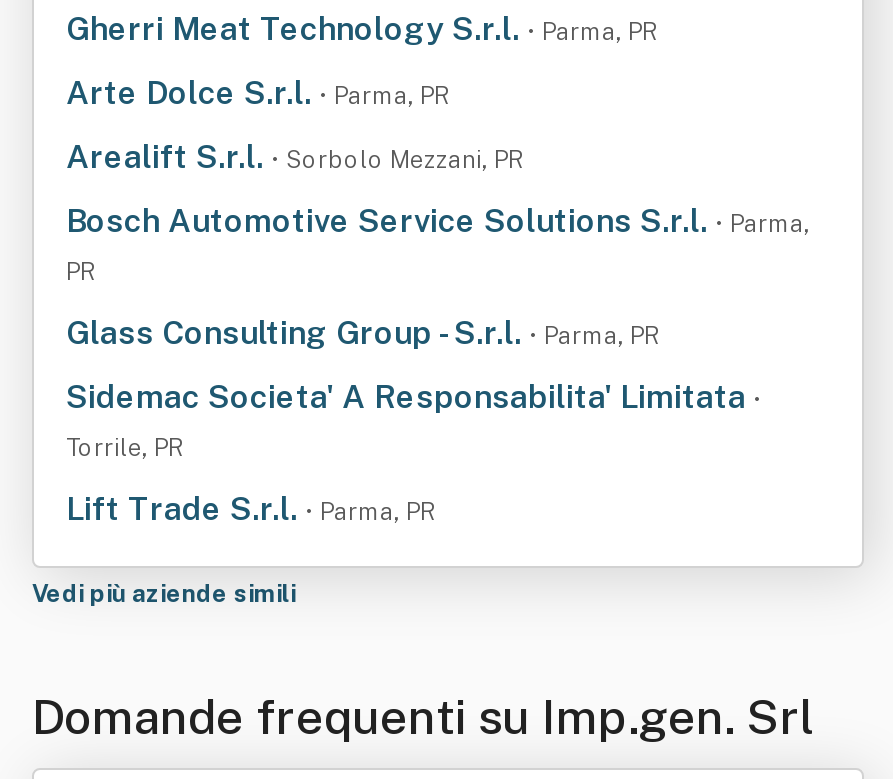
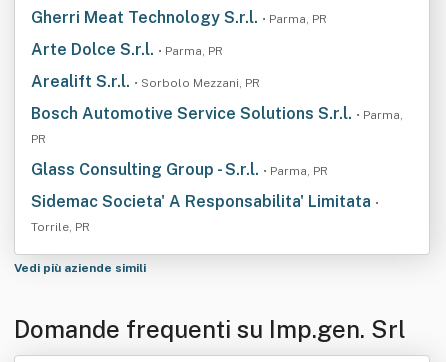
[66,490,436,528] Lift Trade S.r.l. • Parma, PR -> none

